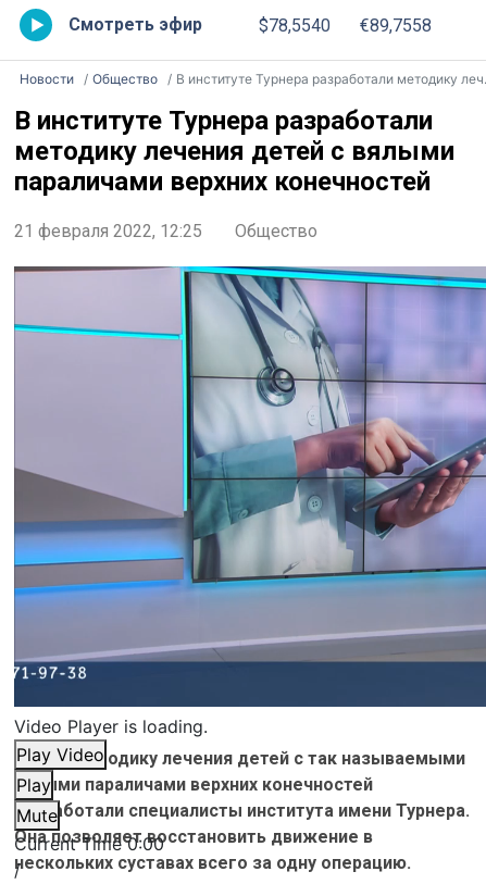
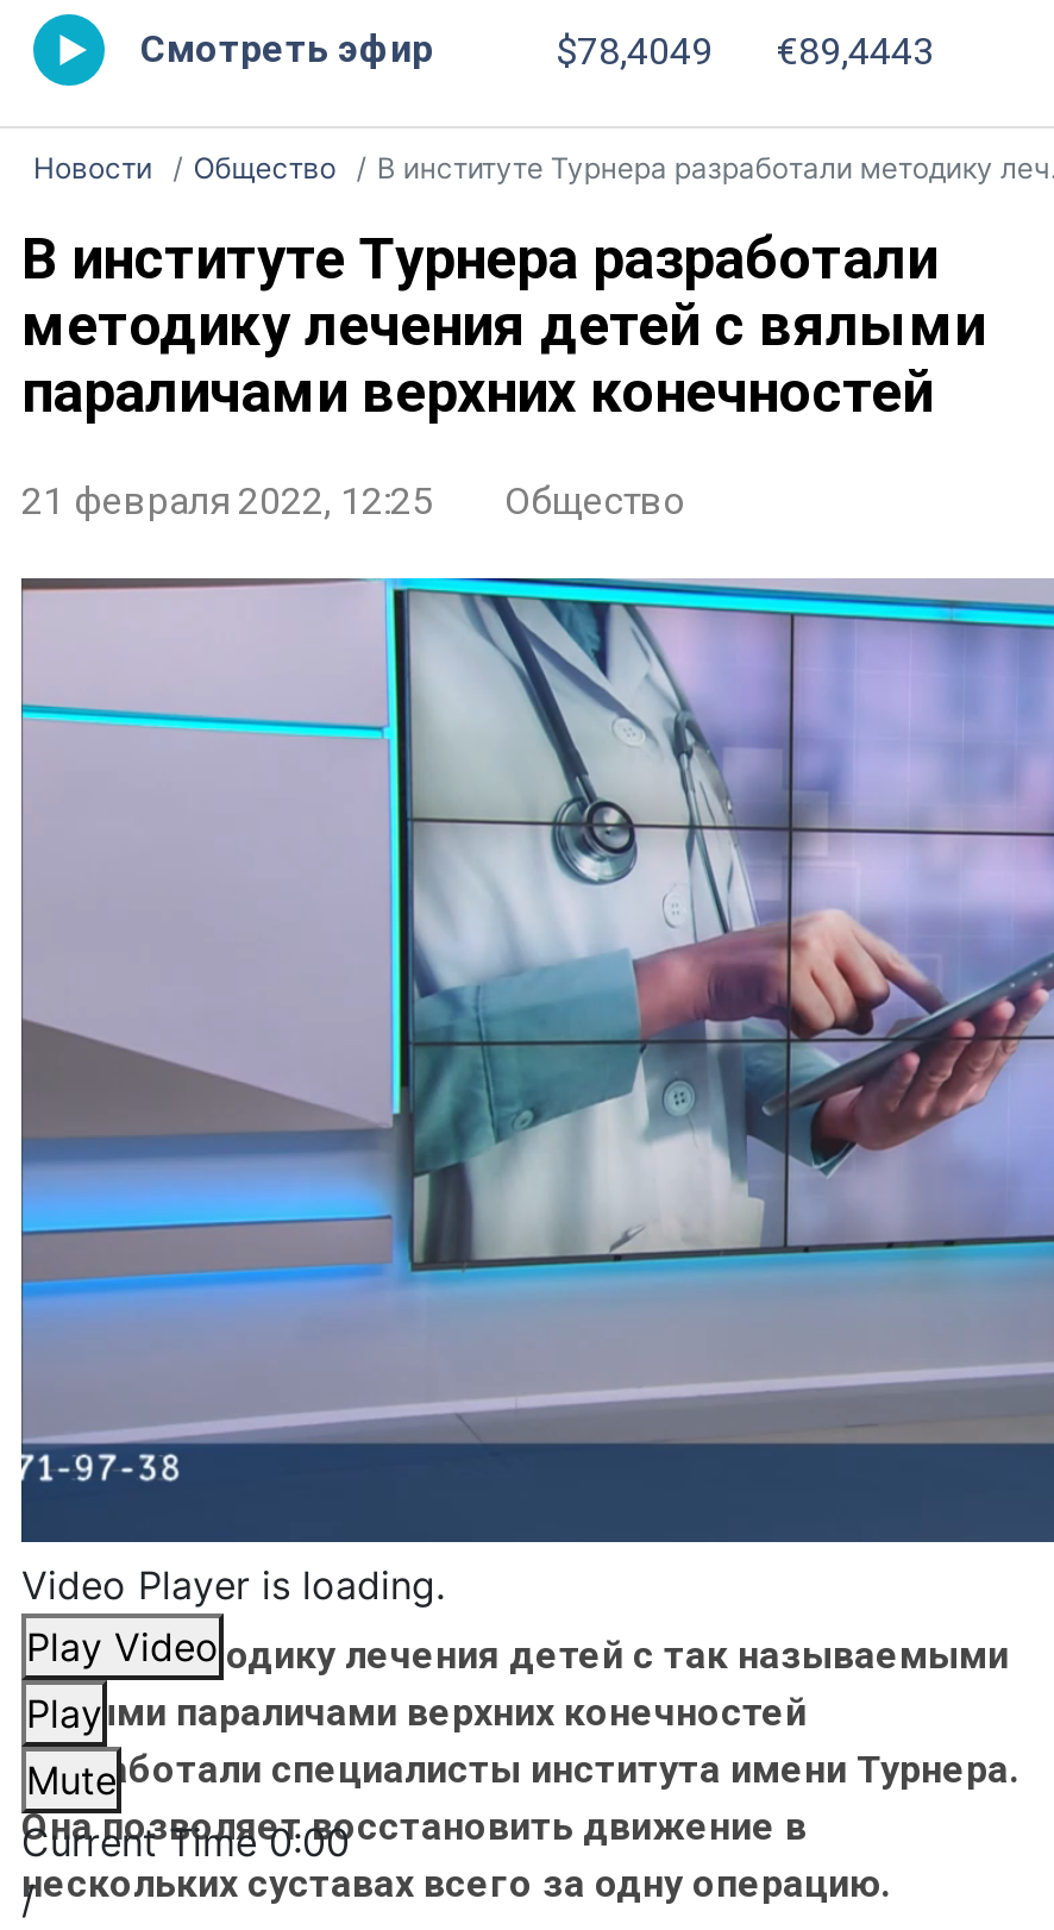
[258,15,330,35] $78,5540 -> [556,27,713,73] $78,4049
[359,15,431,35] €89,7558 -> [777,27,934,73] €89,4443

